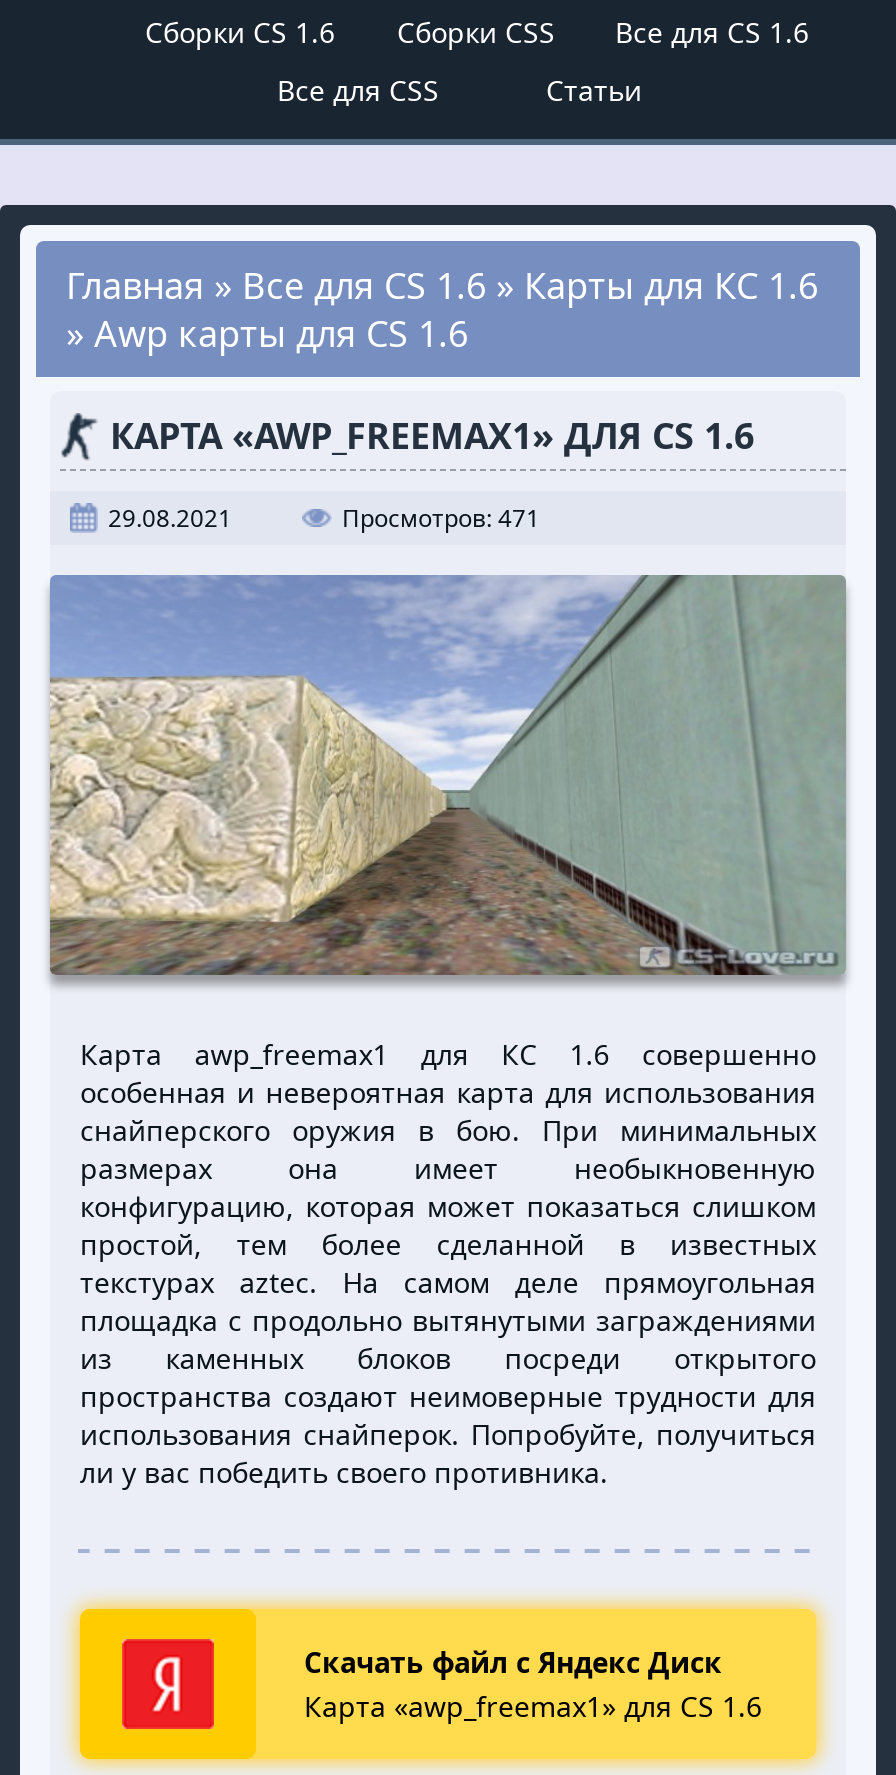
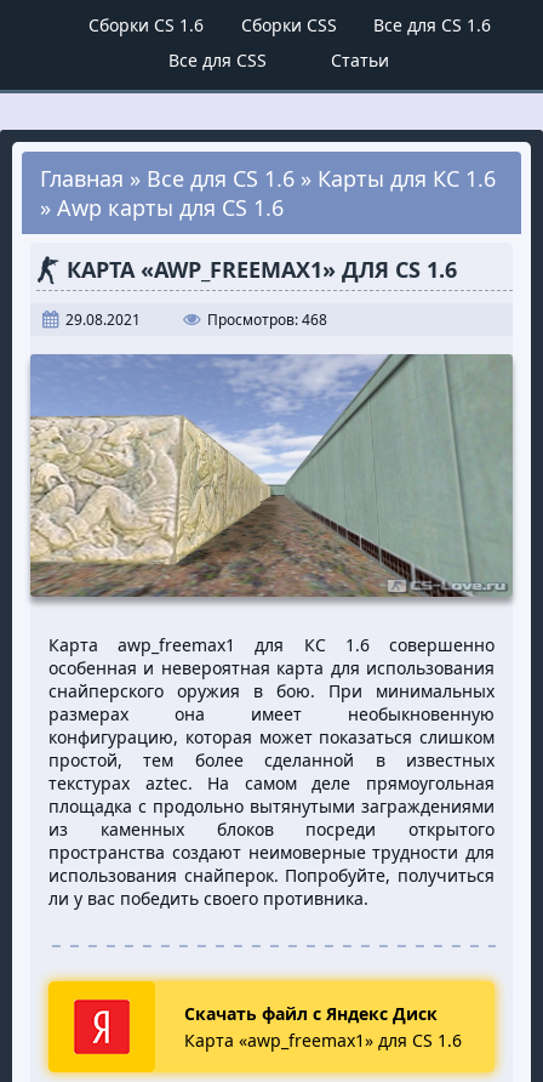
[342,501,540,535] Просмотров: 471 -> [207,309,327,330] Просмотров: 468

